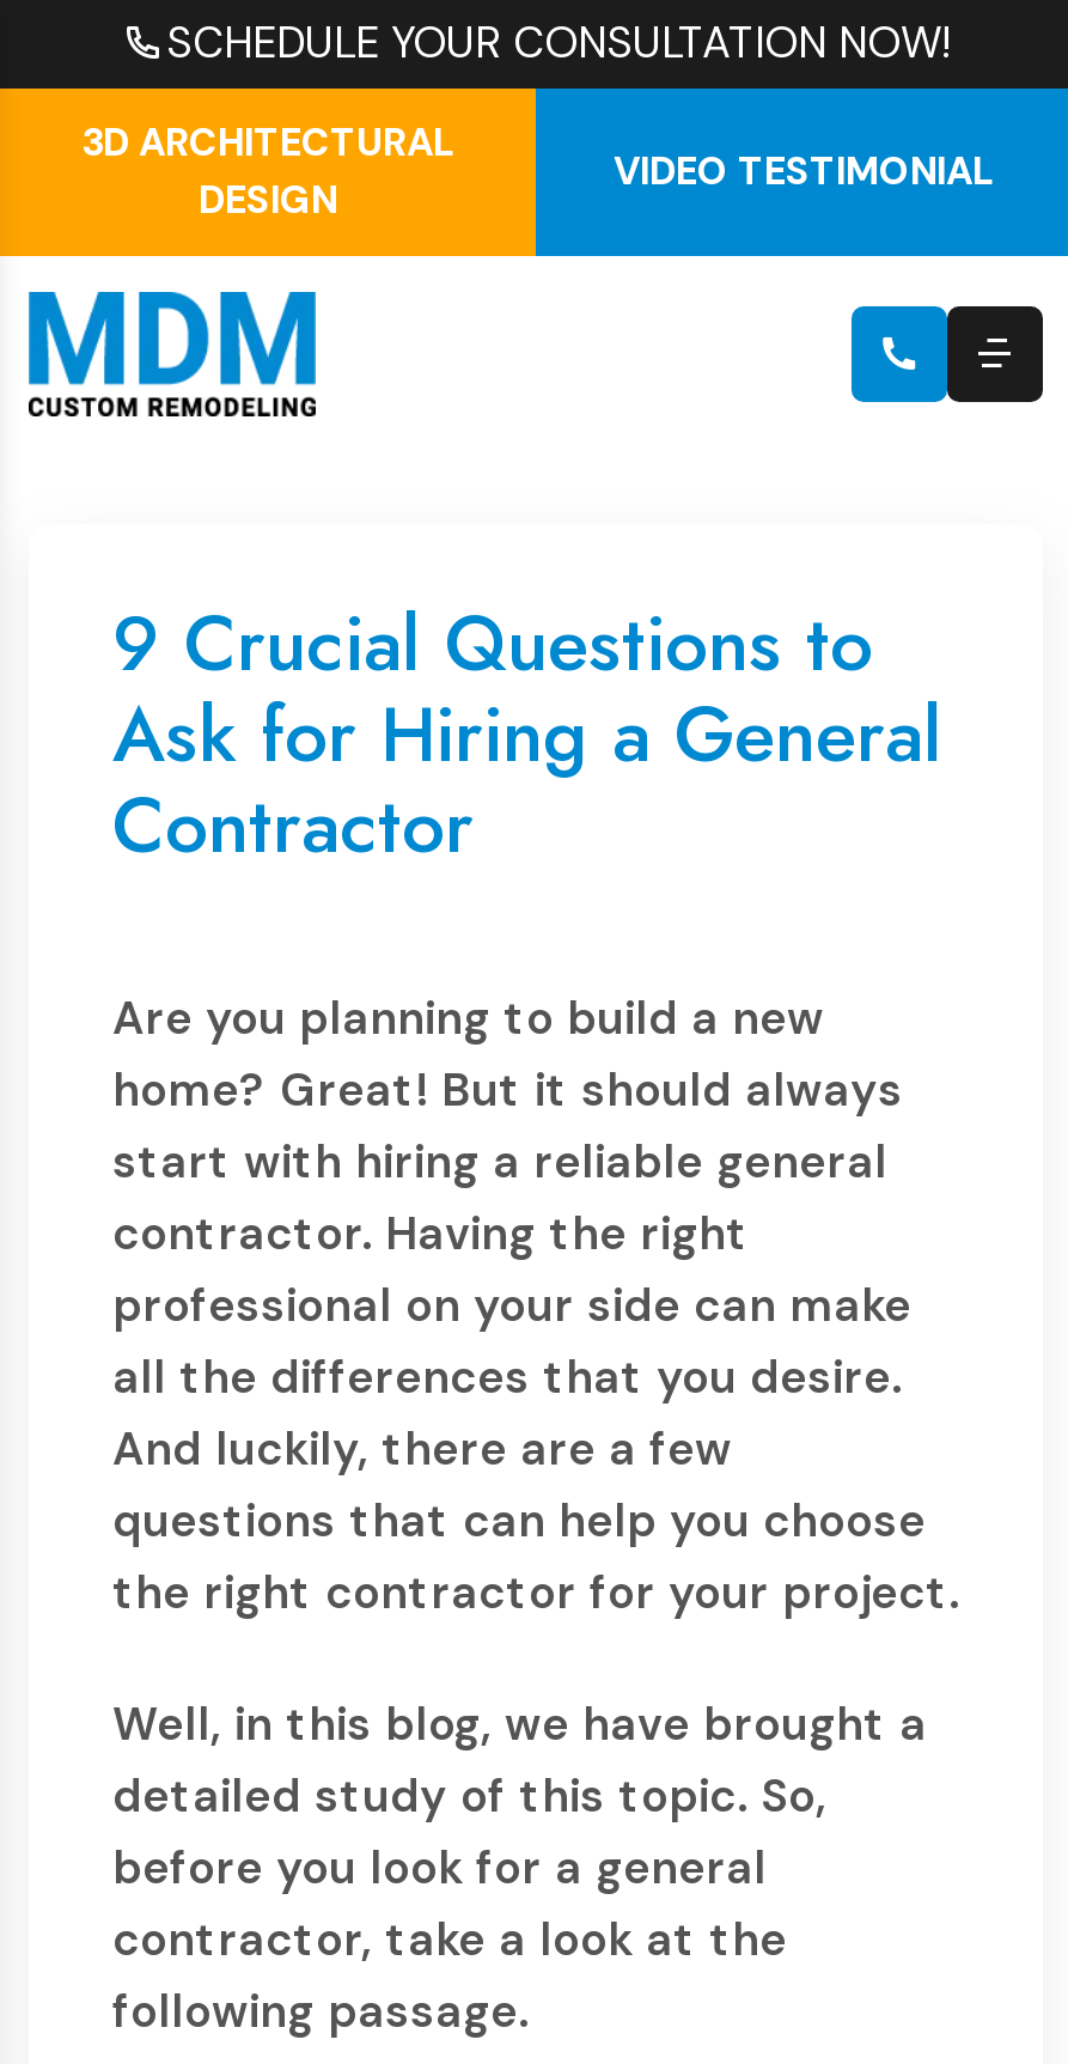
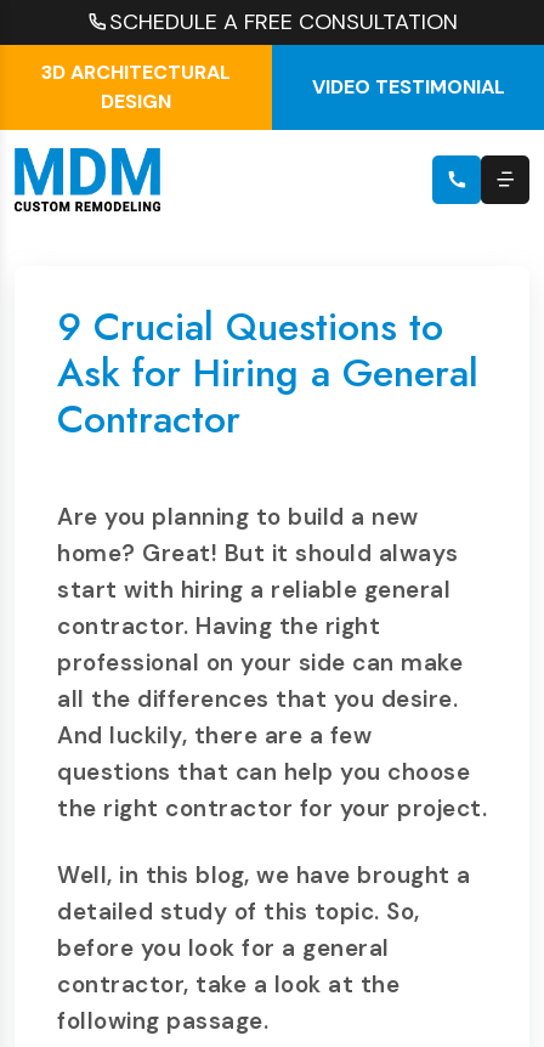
[166,14,951,72] SCHEDULE YOUR CONSULTATION NOW! -> [109,7,458,36] SCHEDULE A FREE CONSULTATION

